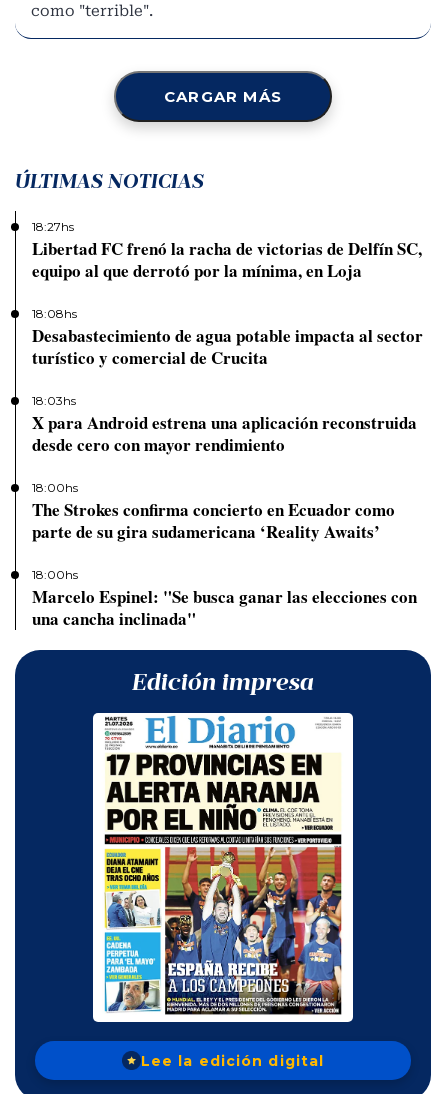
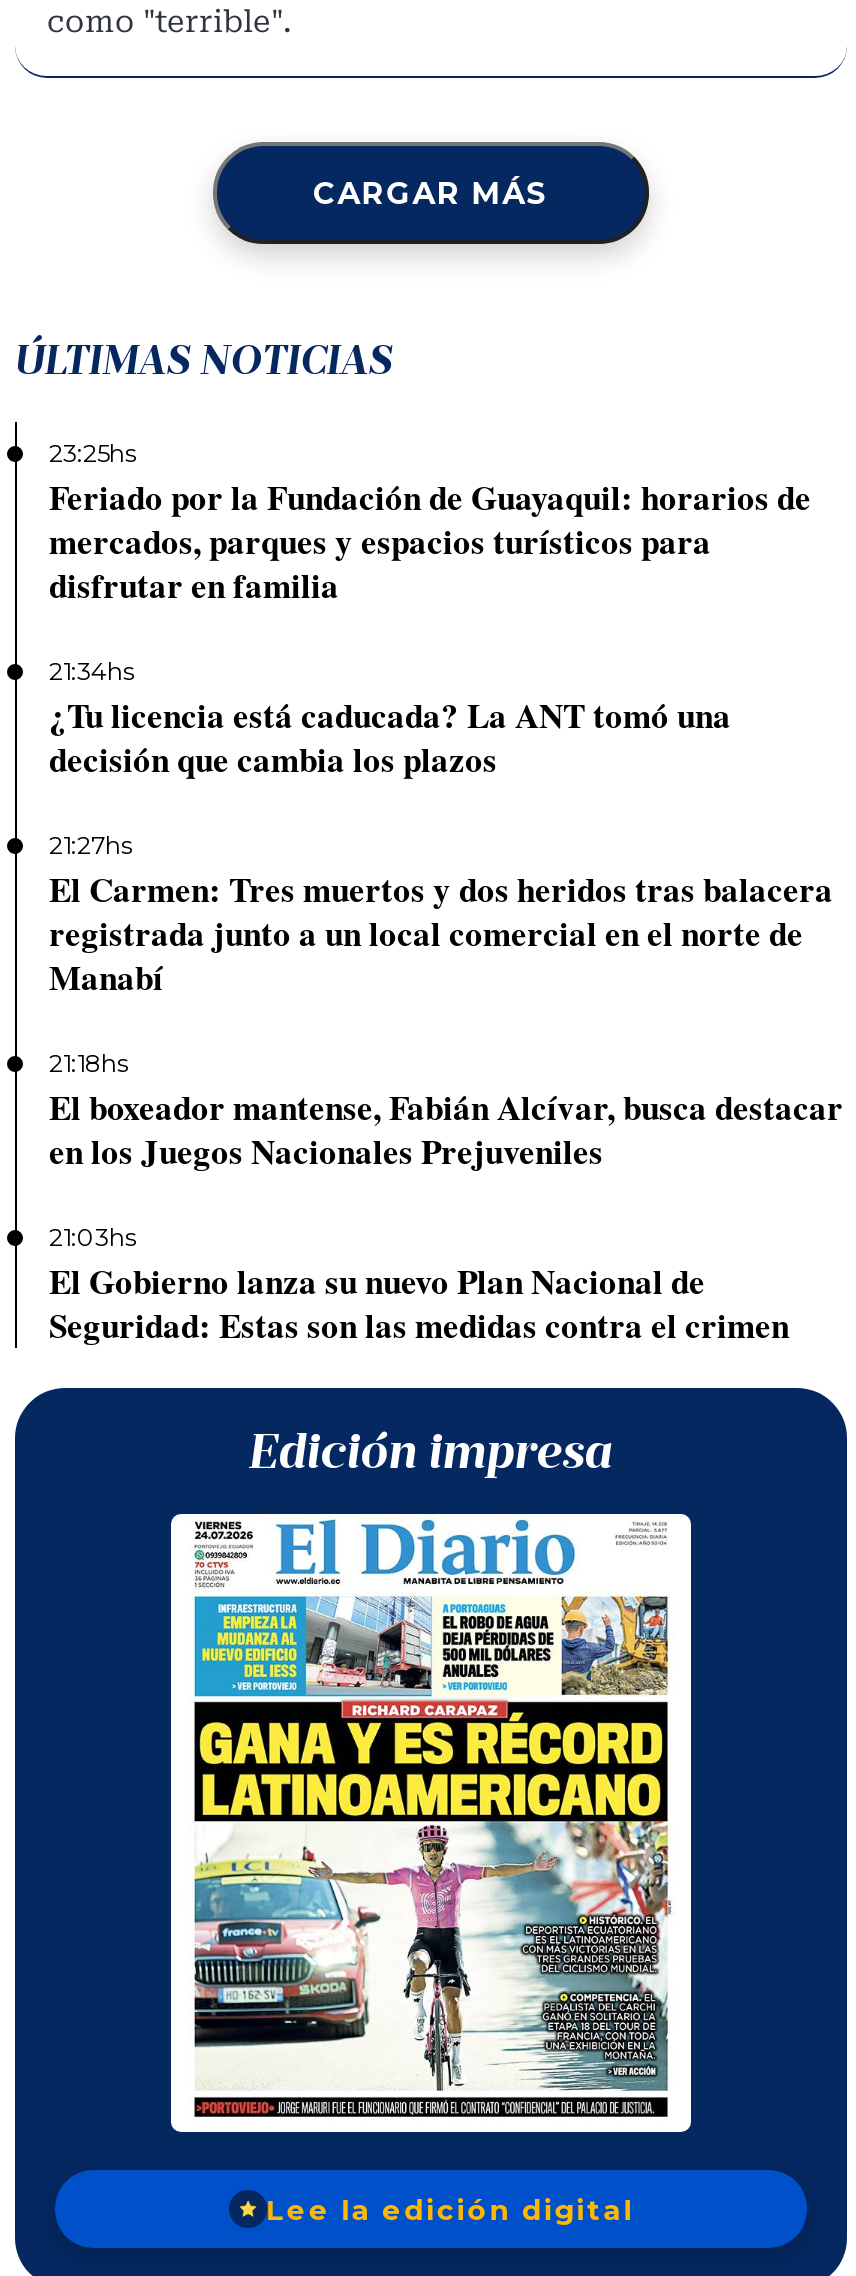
[32,219,422,283] 18:27hs | Libertad FC frenó la racha de victorias de Delfín SC, | equipo al que derrotó por la mínima, en Loja -> [49,438,811,610] 23:25hs | Feriado por la Fundación de Guayaquil: horarios de | mercados, parques y espacios turísticos para | disfrutar en familia
[32,306,423,370] 18:08hs | Desabastecimiento de agua potable impacta al sector | turístico y comercial de Crucita -> [49,656,731,784] 21:34hs | ¿Tu licencia está caducada? La ANT tomó una | decisión que cambia los plazos
[32,393,417,457] 18:03hs | X para Android estrena una aplicación reconstruida | desde cero con mayor rendimiento -> [49,830,833,1002] 21:27hs | El Carmen: Tres muertos y dos heridos tras balacera | registrada junto a un local comercial en el norte de | Manabí
[32,480,395,544] 18:00hs | The Strokes confirma concierto en Ecuador como | parte de su gira sudamericana ‘Reality Awaits’ -> [49,1048,843,1176] 21:18hs | El boxeador mantense, Fabián Alcívar, busca destacar | en los Juegos Nacionales Prejuveniles
[32,567,417,631] 18:00hs | Marcelo Espinel: "Se busca ganar las elecciones con | una cancha inclinada" -> [49,1222,789,1350] 21:03hs | El Gobierno lanza su nuevo Plan Nacional de | Seguridad: Estas son las medidas contra el crimen
[104,753,342,1015] [image] -> [193,1594,671,2120] [image]

